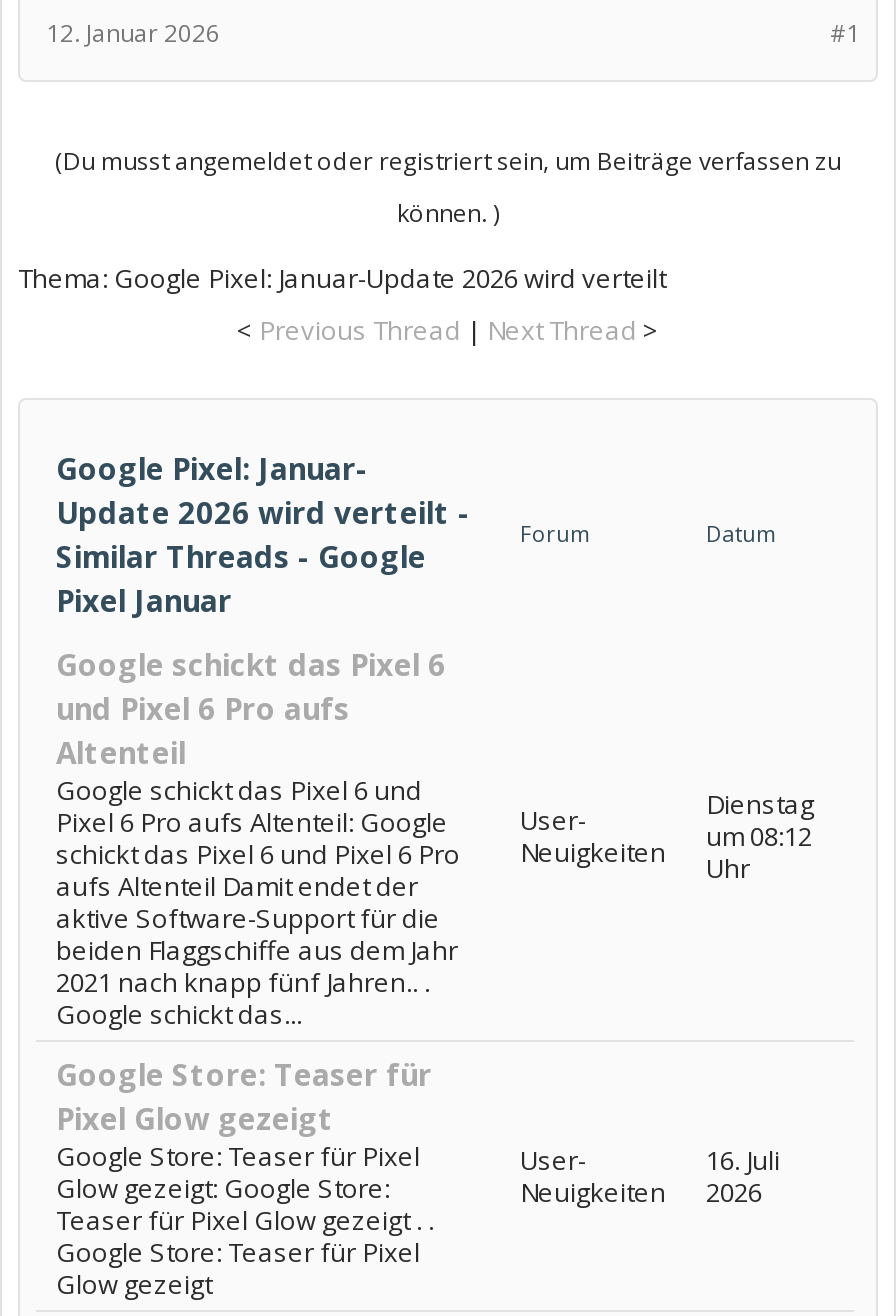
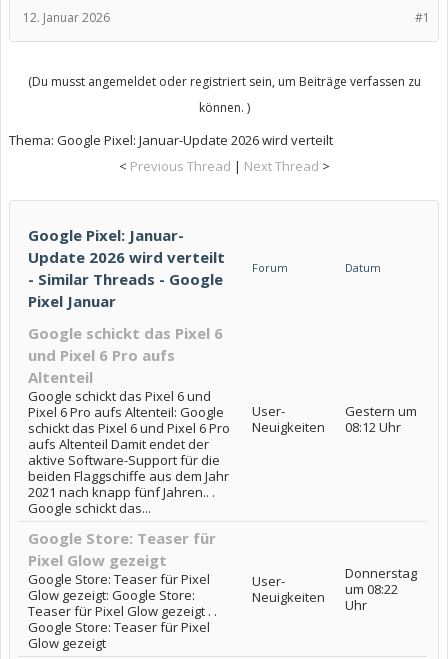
[706,786,814,886] Dienstag | um 08:12 | Uhr -> [345,402,417,436] Gestern um | 08:12 Uhr
[706,1142,780,1210] 16. Juli | 2026 -> [345,564,417,614] Donnerstag | um 08:22 | Uhr

